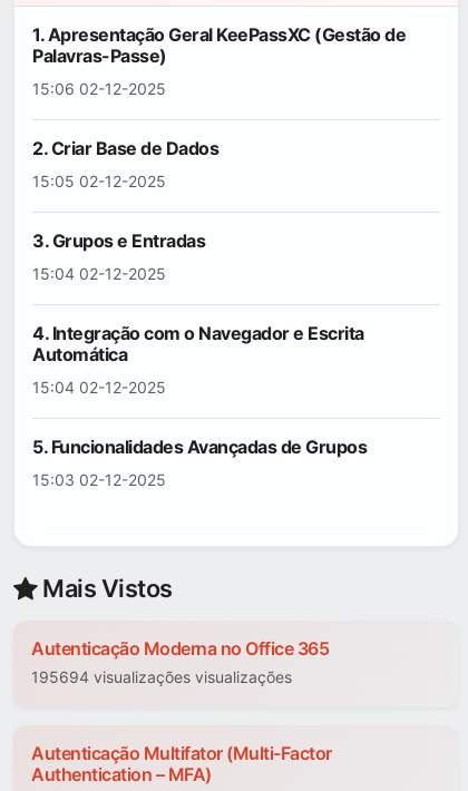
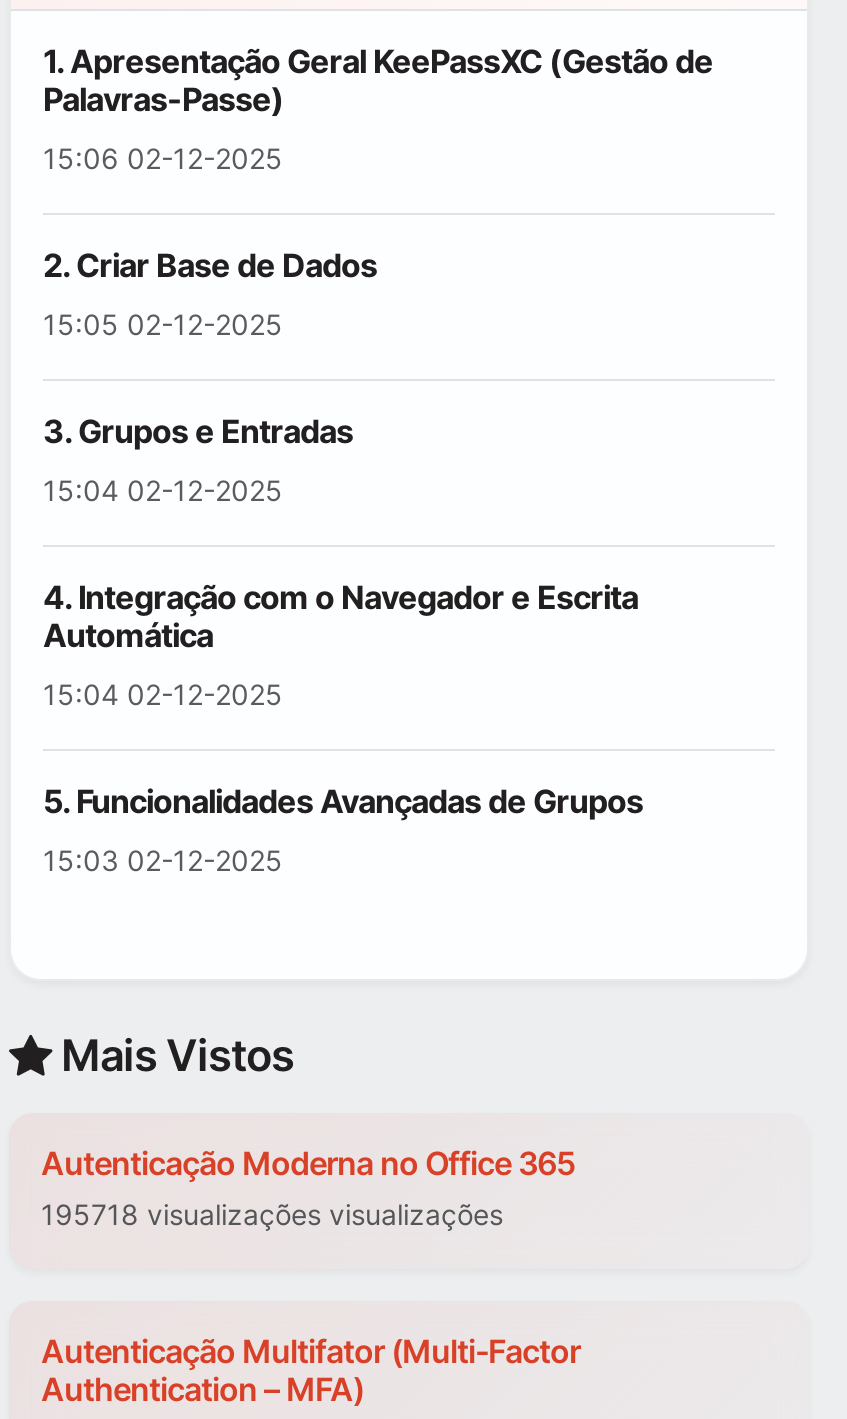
[31,668,292,687] 195694 visualizações visualizações -> [41,1198,503,1232] 195718 visualizações visualizações

